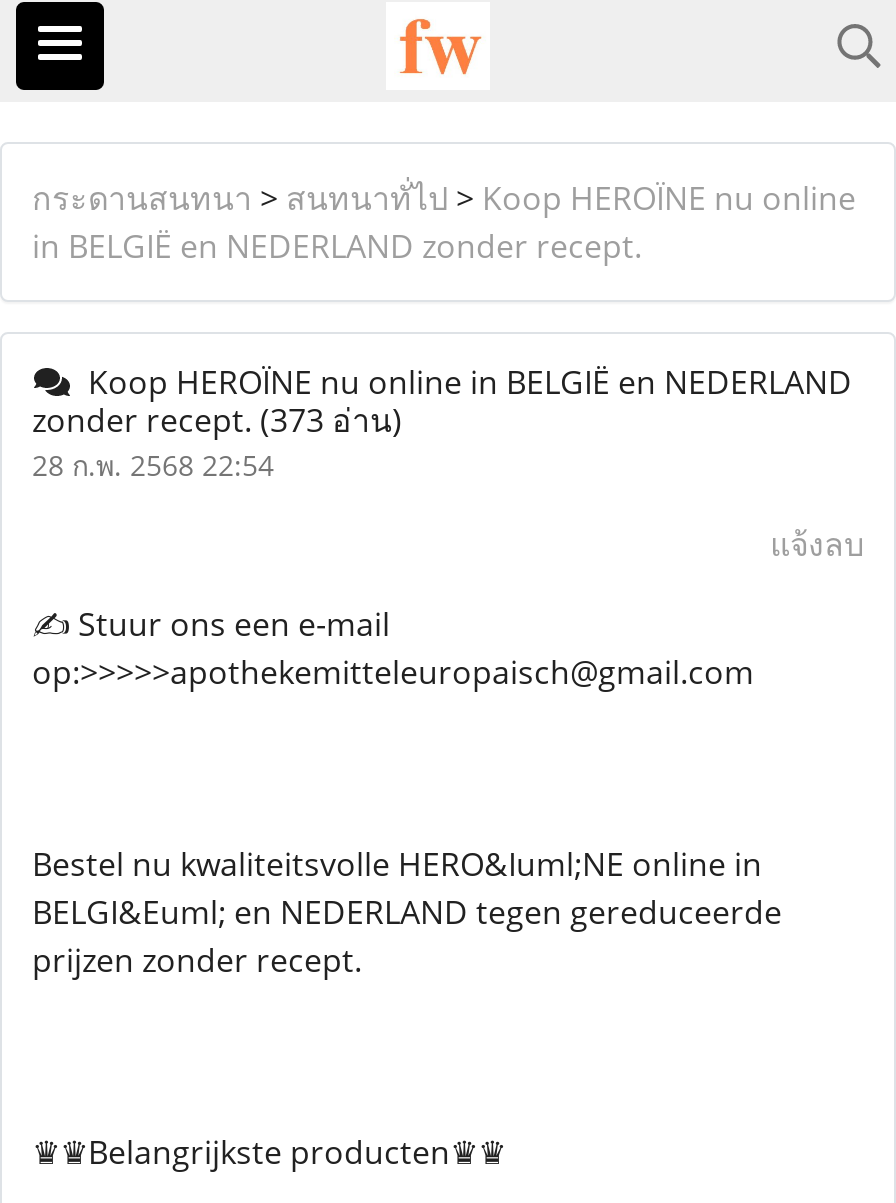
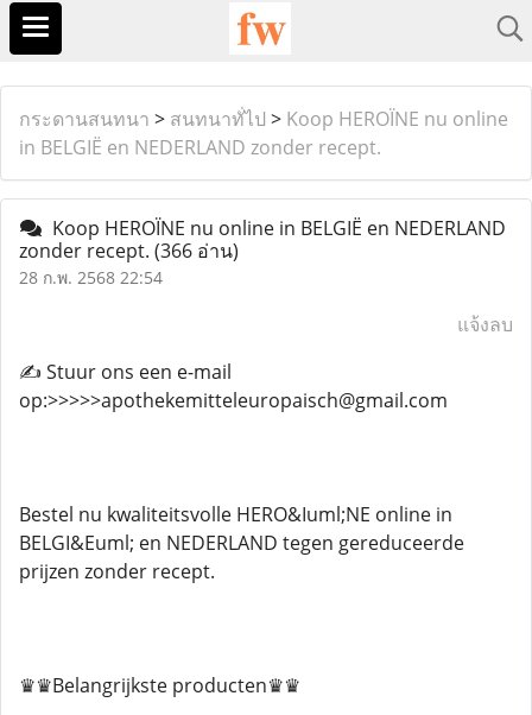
[32,398,402,442] zonder recept. (373 อ่าน) -> [19,238,239,264] zonder recept. (366 อ่าน)

